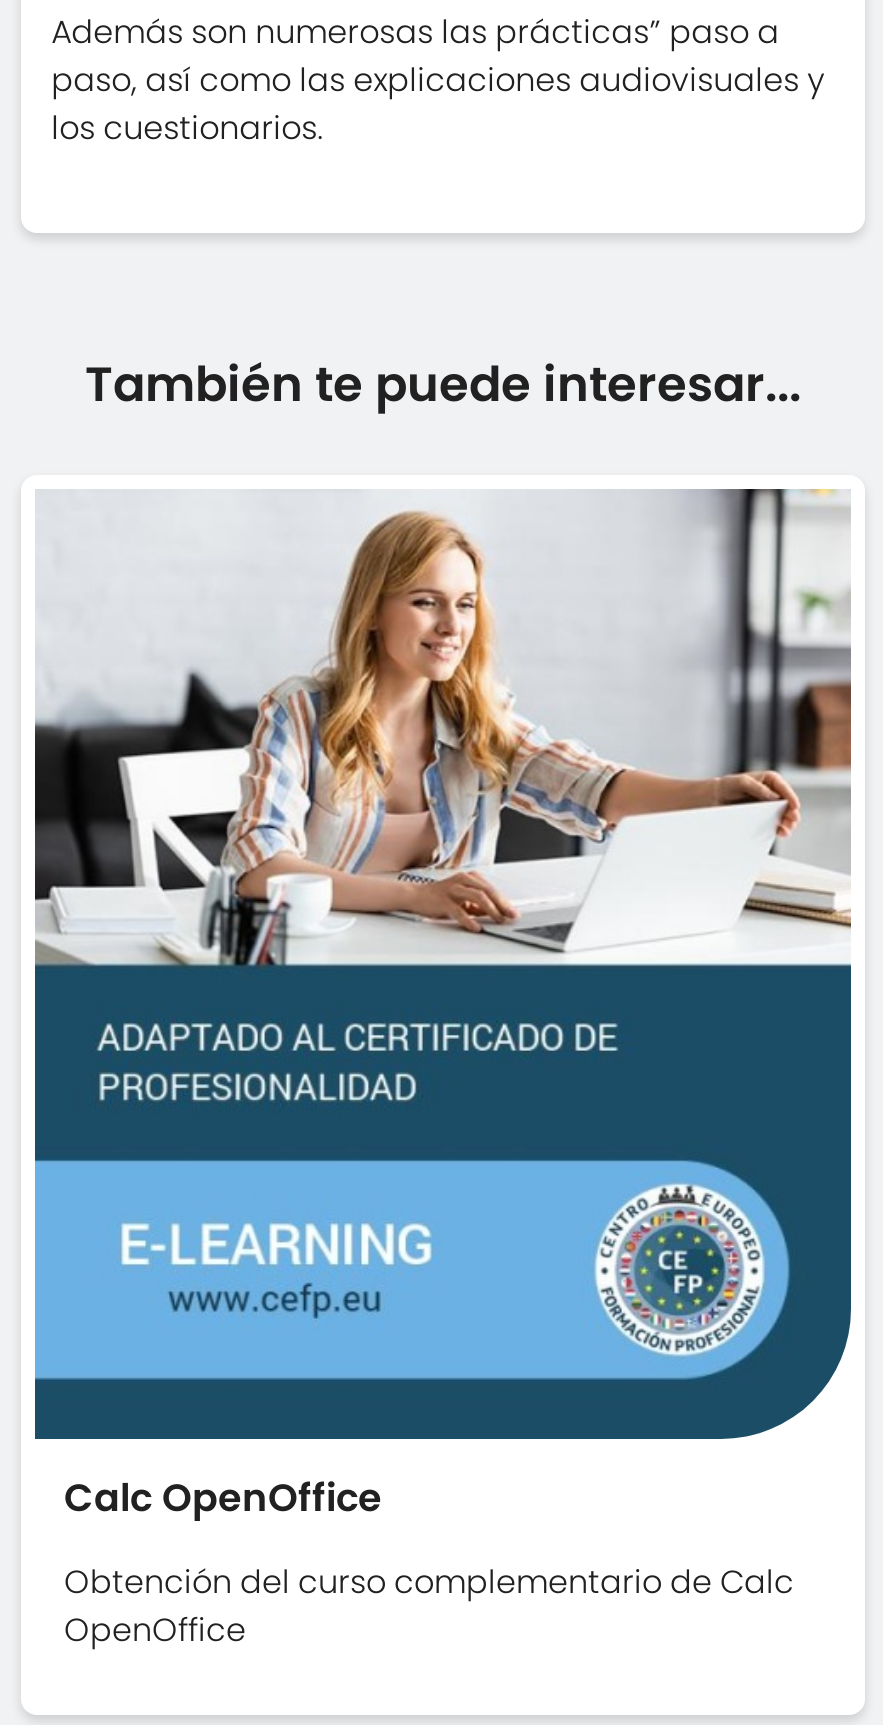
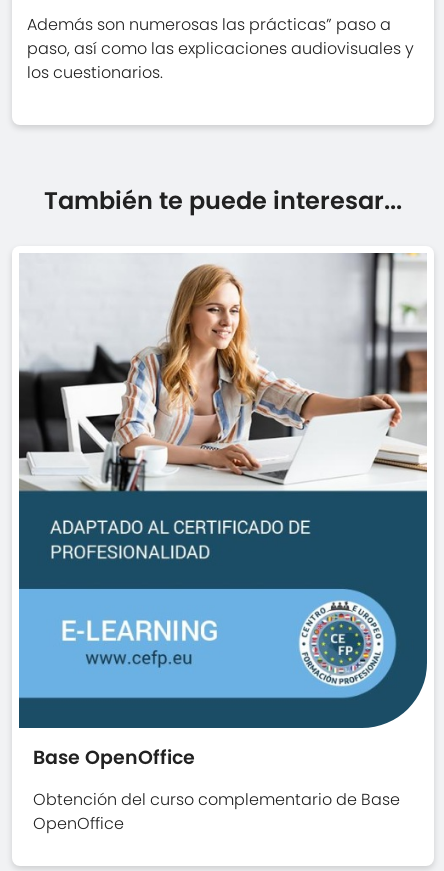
[64,1471,382,1525] Calc OpenOffice -> [33,744,195,771] Base OpenOffice
[64,1559,794,1605] Obtención del curso complementario de Calc -> [33,788,400,811] Obtención del curso complementario de Base

